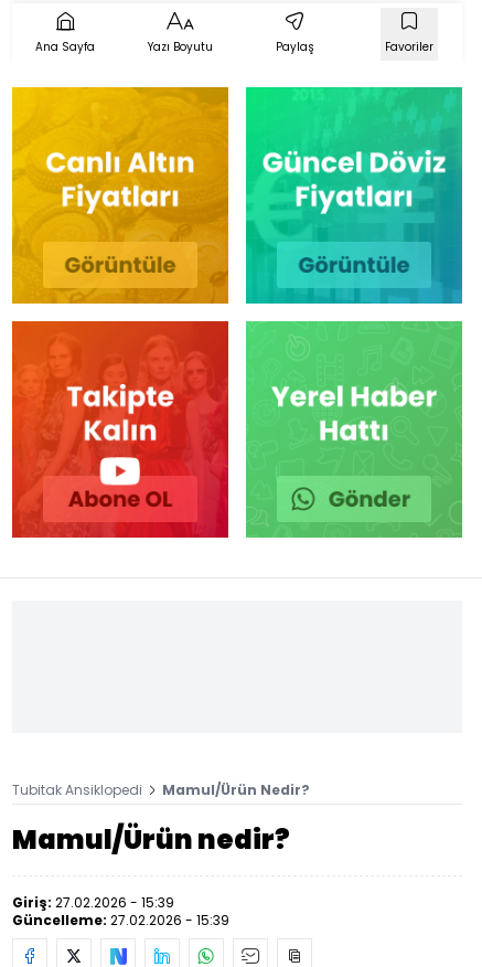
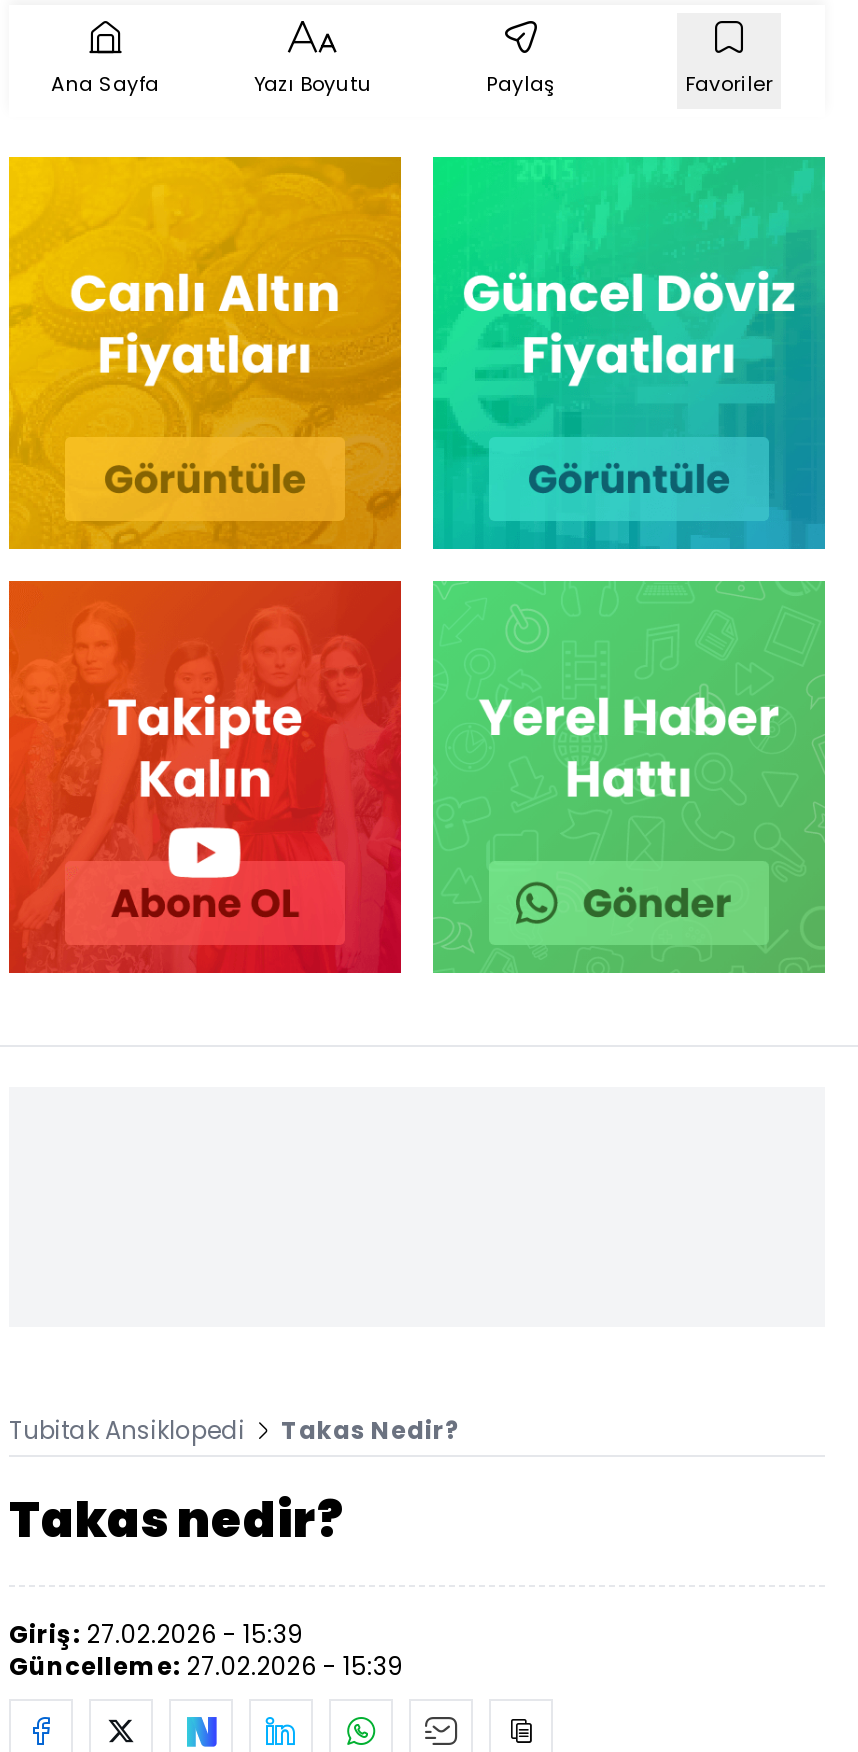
[162,780,310,799] Mamul/Ürün Nedir? -> [281,1412,461,1446] Takas Nedir?
[12,821,290,857] Mamul/Ürün nedir? -> [9,1486,345,1552] Takas nedir?

